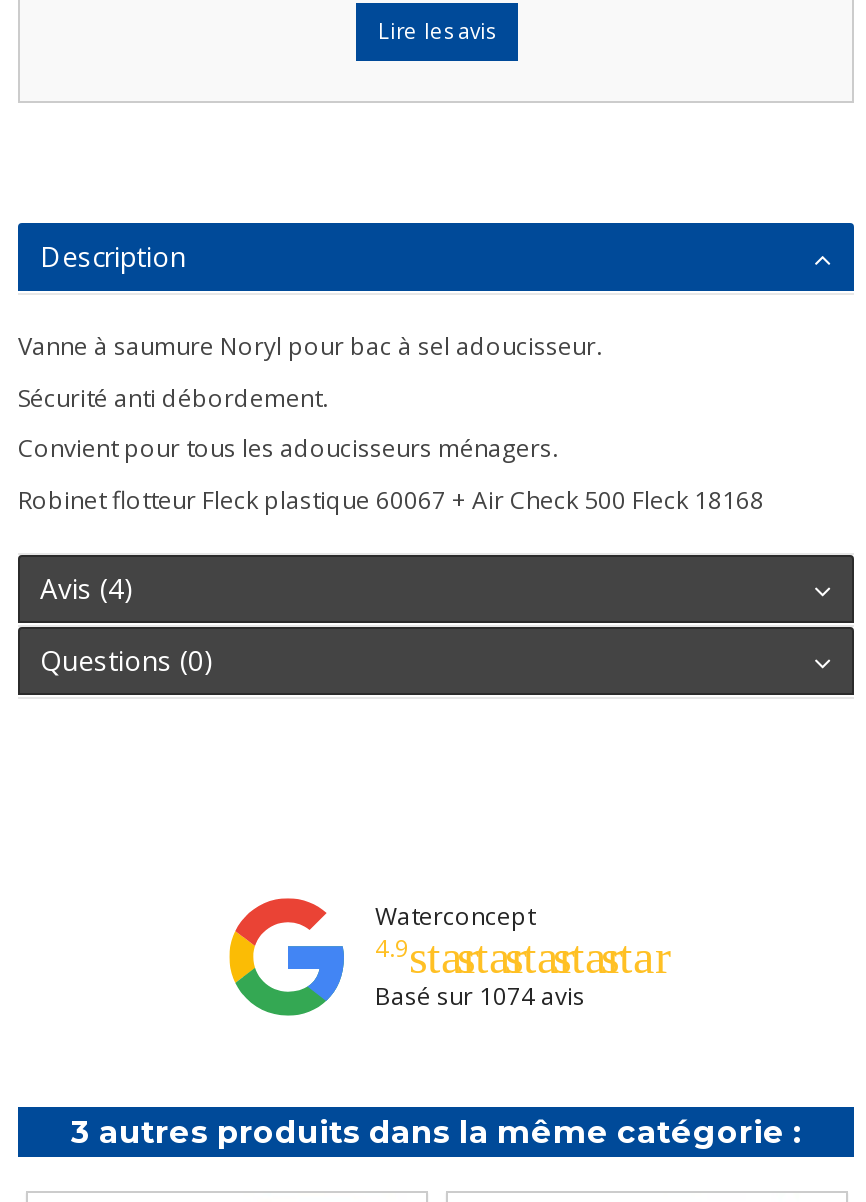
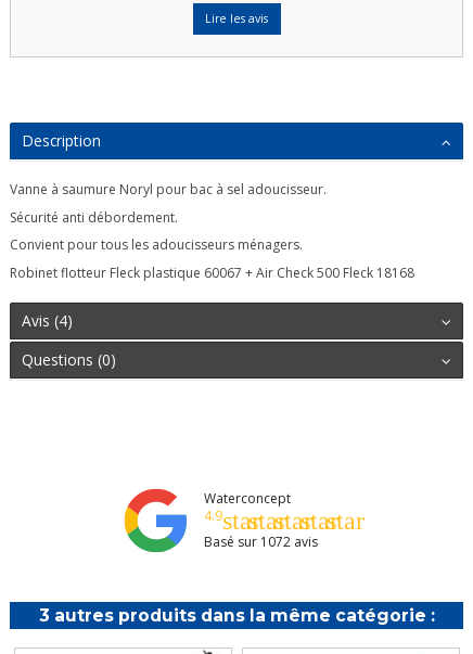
[375,978,585,1012] Basé sur 1074 avis -> [203,532,317,551] Basé sur 1072 avis

